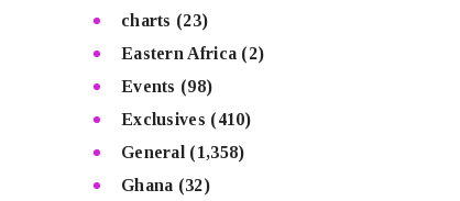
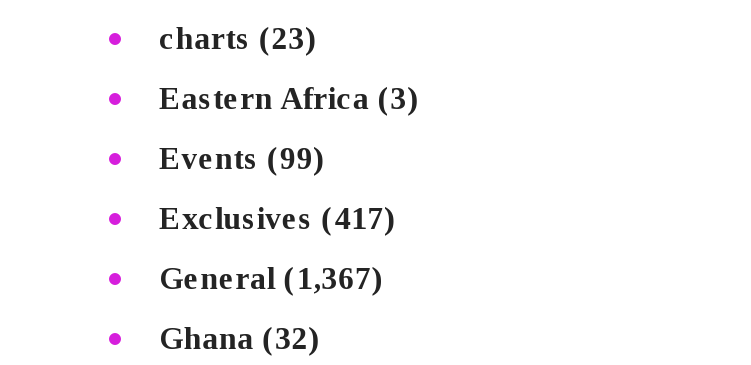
[121,43,265,62] Eastern Africa (2) -> [159,81,420,115] Eastern Africa (3)
[121,76,213,95] Events (98) -> [159,141,326,175] Events (99)
[121,109,252,128] Exclusives (410) -> [159,201,397,235] Exclusives (417)
[121,142,245,161] General (1,358) -> [159,261,384,295] General (1,367)

